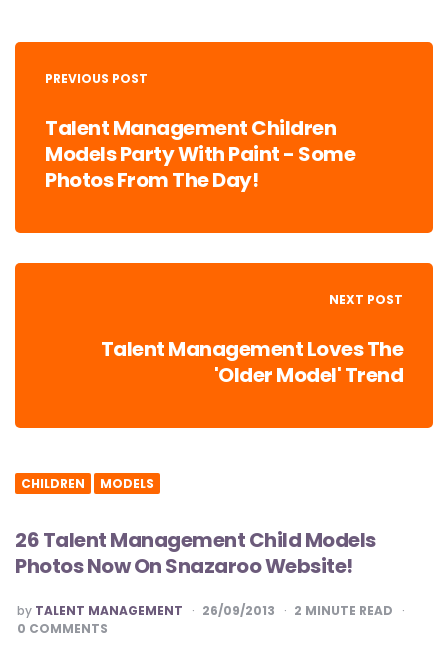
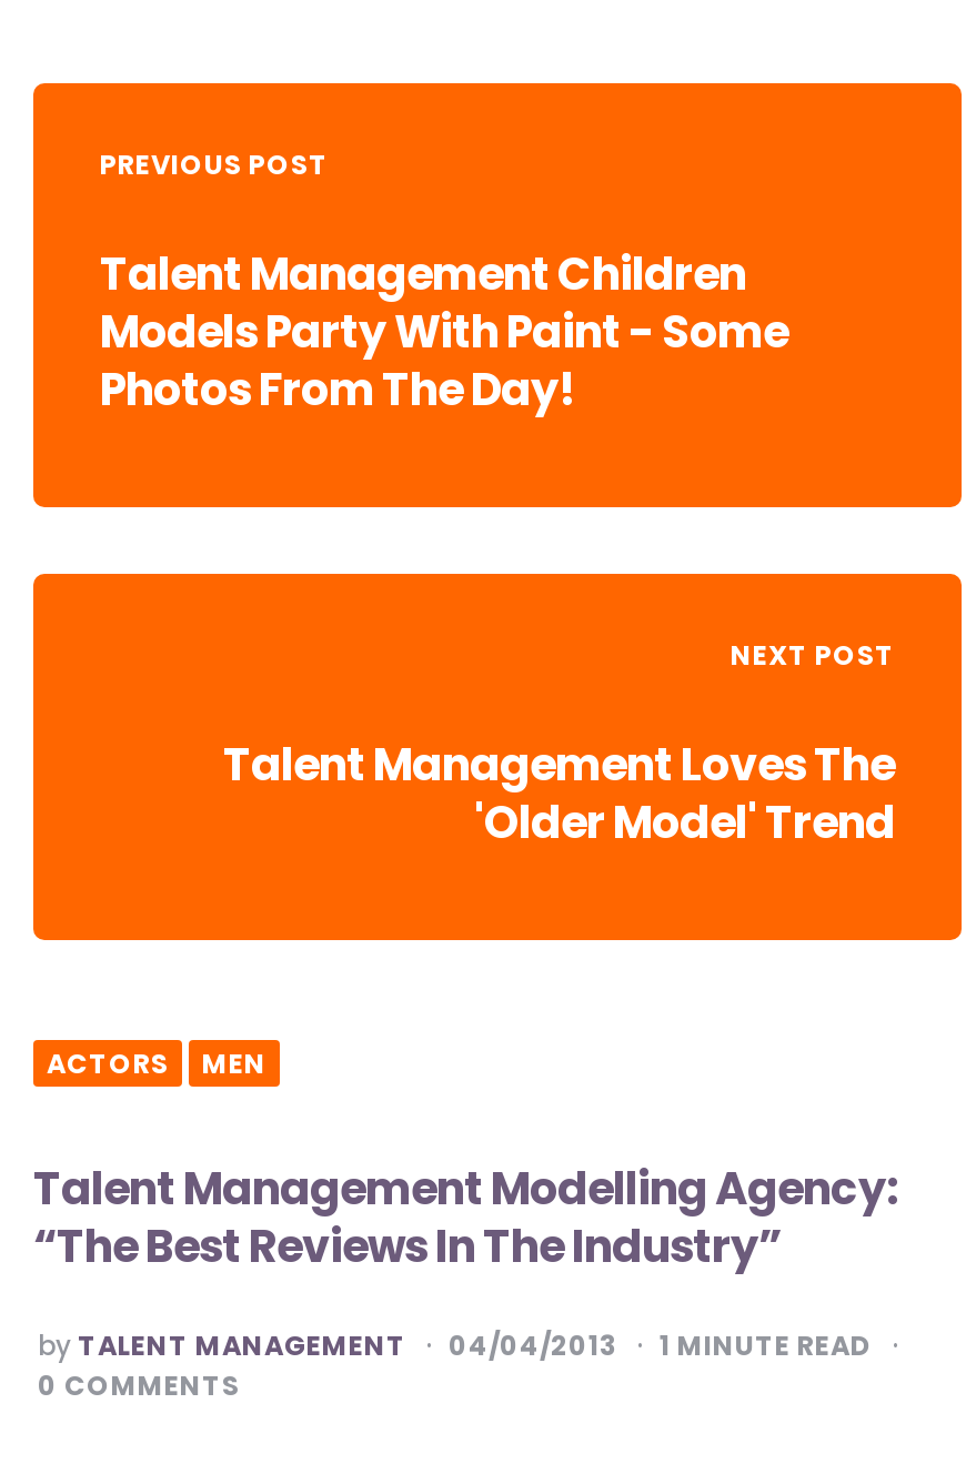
[21,475,154,492] CHILDREN | MODELS -> [47,1044,266,1082] ACTORS | MEN
[15,526,375,580] 26 Talent Management Child Models | Photos Now On Snazaroo Website! -> [33,1158,896,1278] Talent Management Modelling Agency: | “The Best Reviews In The Industry”
[202,602,275,619] 26/09/2013 -> [449,1326,617,1364] 04/04/2013
[294,602,393,619] 2 MINUTE READ -> [660,1326,873,1364] 1 MINUTE READ

